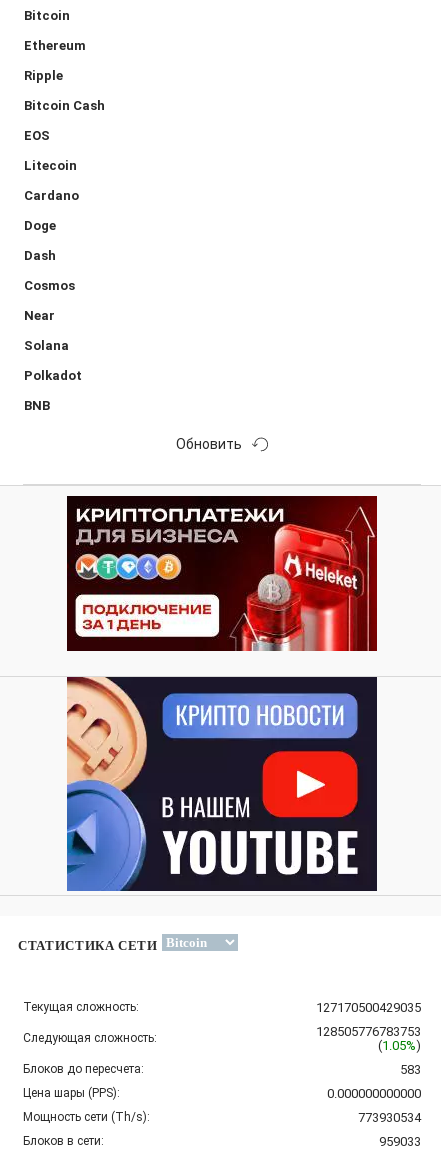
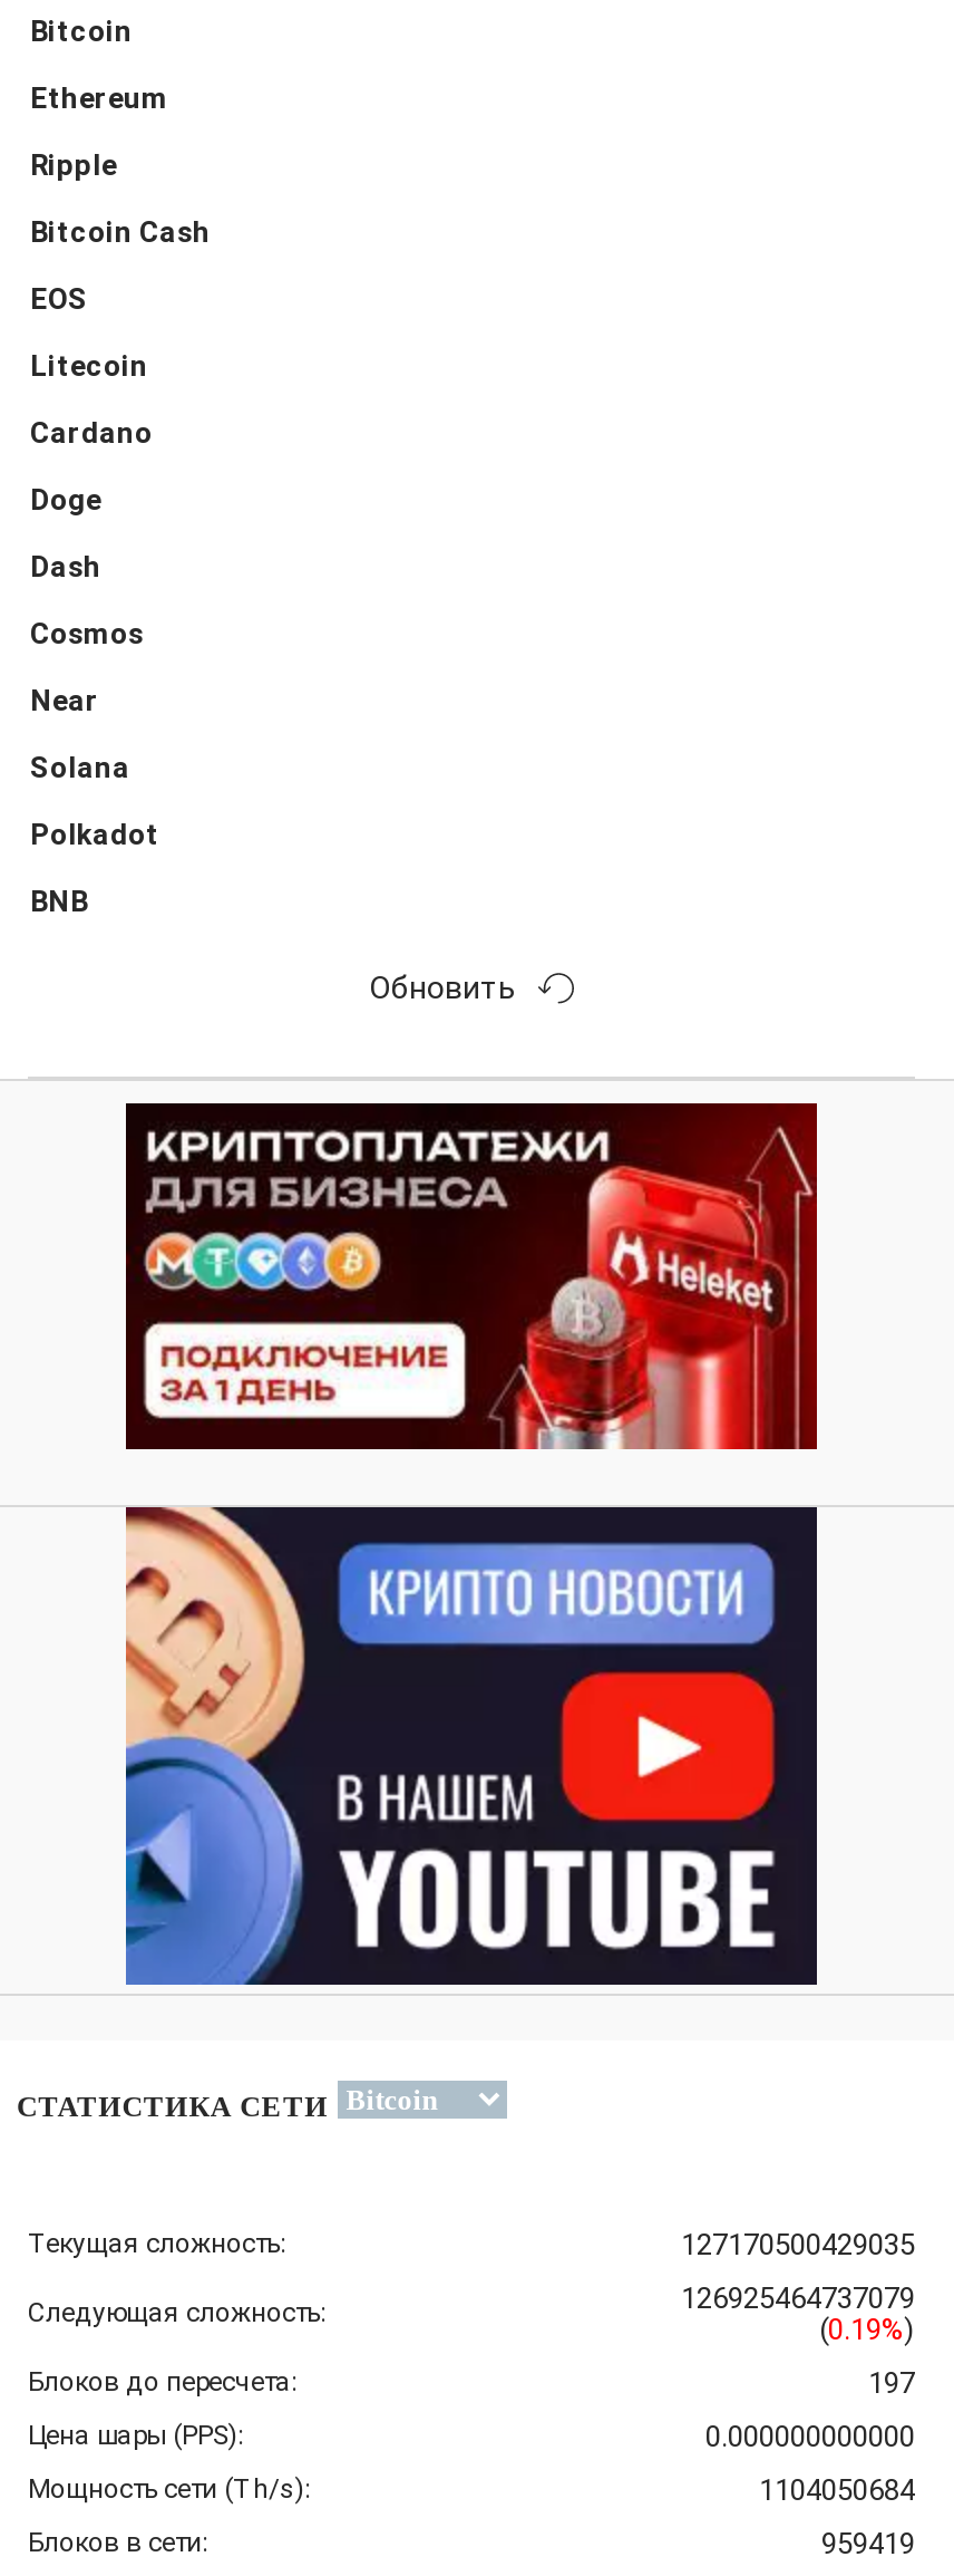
[316,1024,421,1039] 128505776783753 -> [681,2282,915,2316] 126925464737079
[378,1038,421,1053] (1.05%) -> [819,2314,915,2347] (0.19%)
[400,1062,421,1077] 583 -> [868,2367,915,2401] 197
[358,1110,421,1125] 773930534 -> [759,2474,915,2508] 1104050684
[379,1134,421,1149] 959033 -> [821,2528,915,2561] 959419

